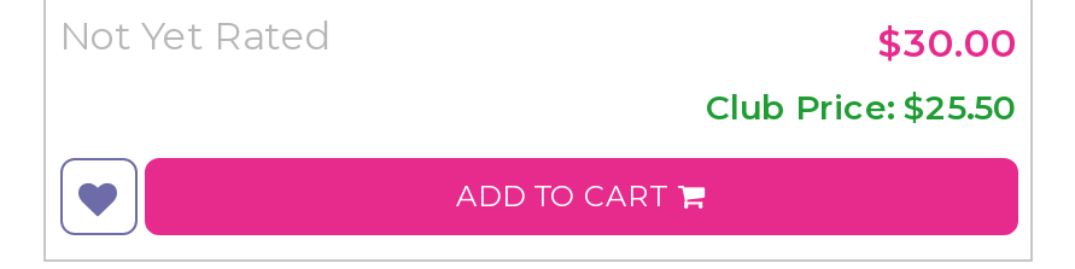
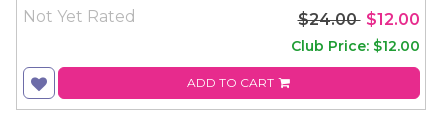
[706,21,1017,129] $30.00 | Club Price: $25.50 -> [290,10,419,55] $24.00 $12.00 | Club Price: $12.00

